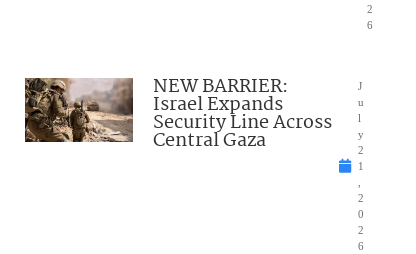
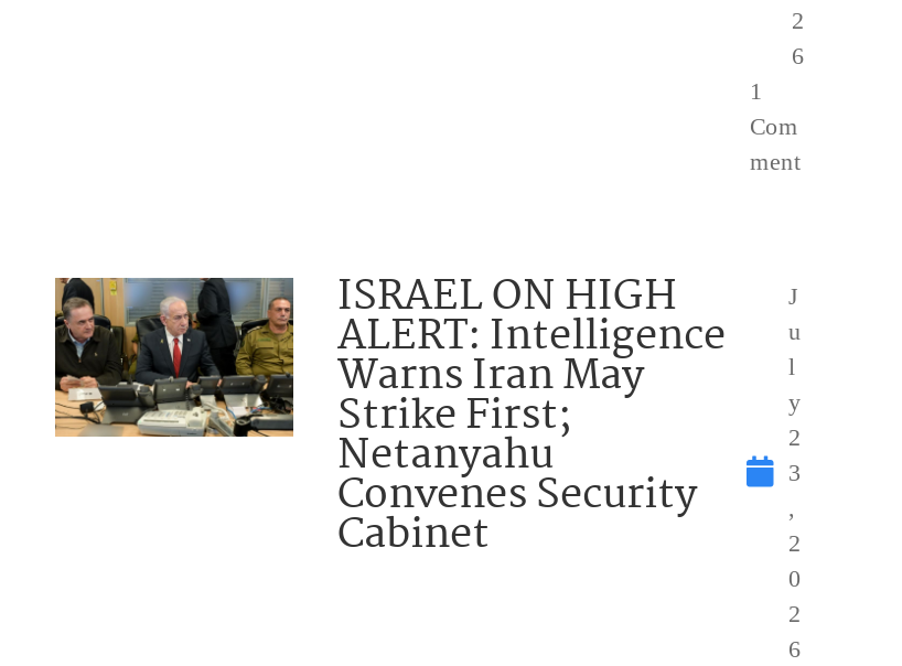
[24,72,332,156] [image] | NEW BARRIER: | Israel Expands | Security Line Across | Central Gaza -> [53,76,801,568] [image] | 1 | Com | ment | ISRAEL ON HIGH | ALERT: Intelligence | Warns Iran May | Strike First; | Netanyahu | Convenes Security | Cabinet
[358,160,364,172] 1 -> [788,458,802,484] 3

